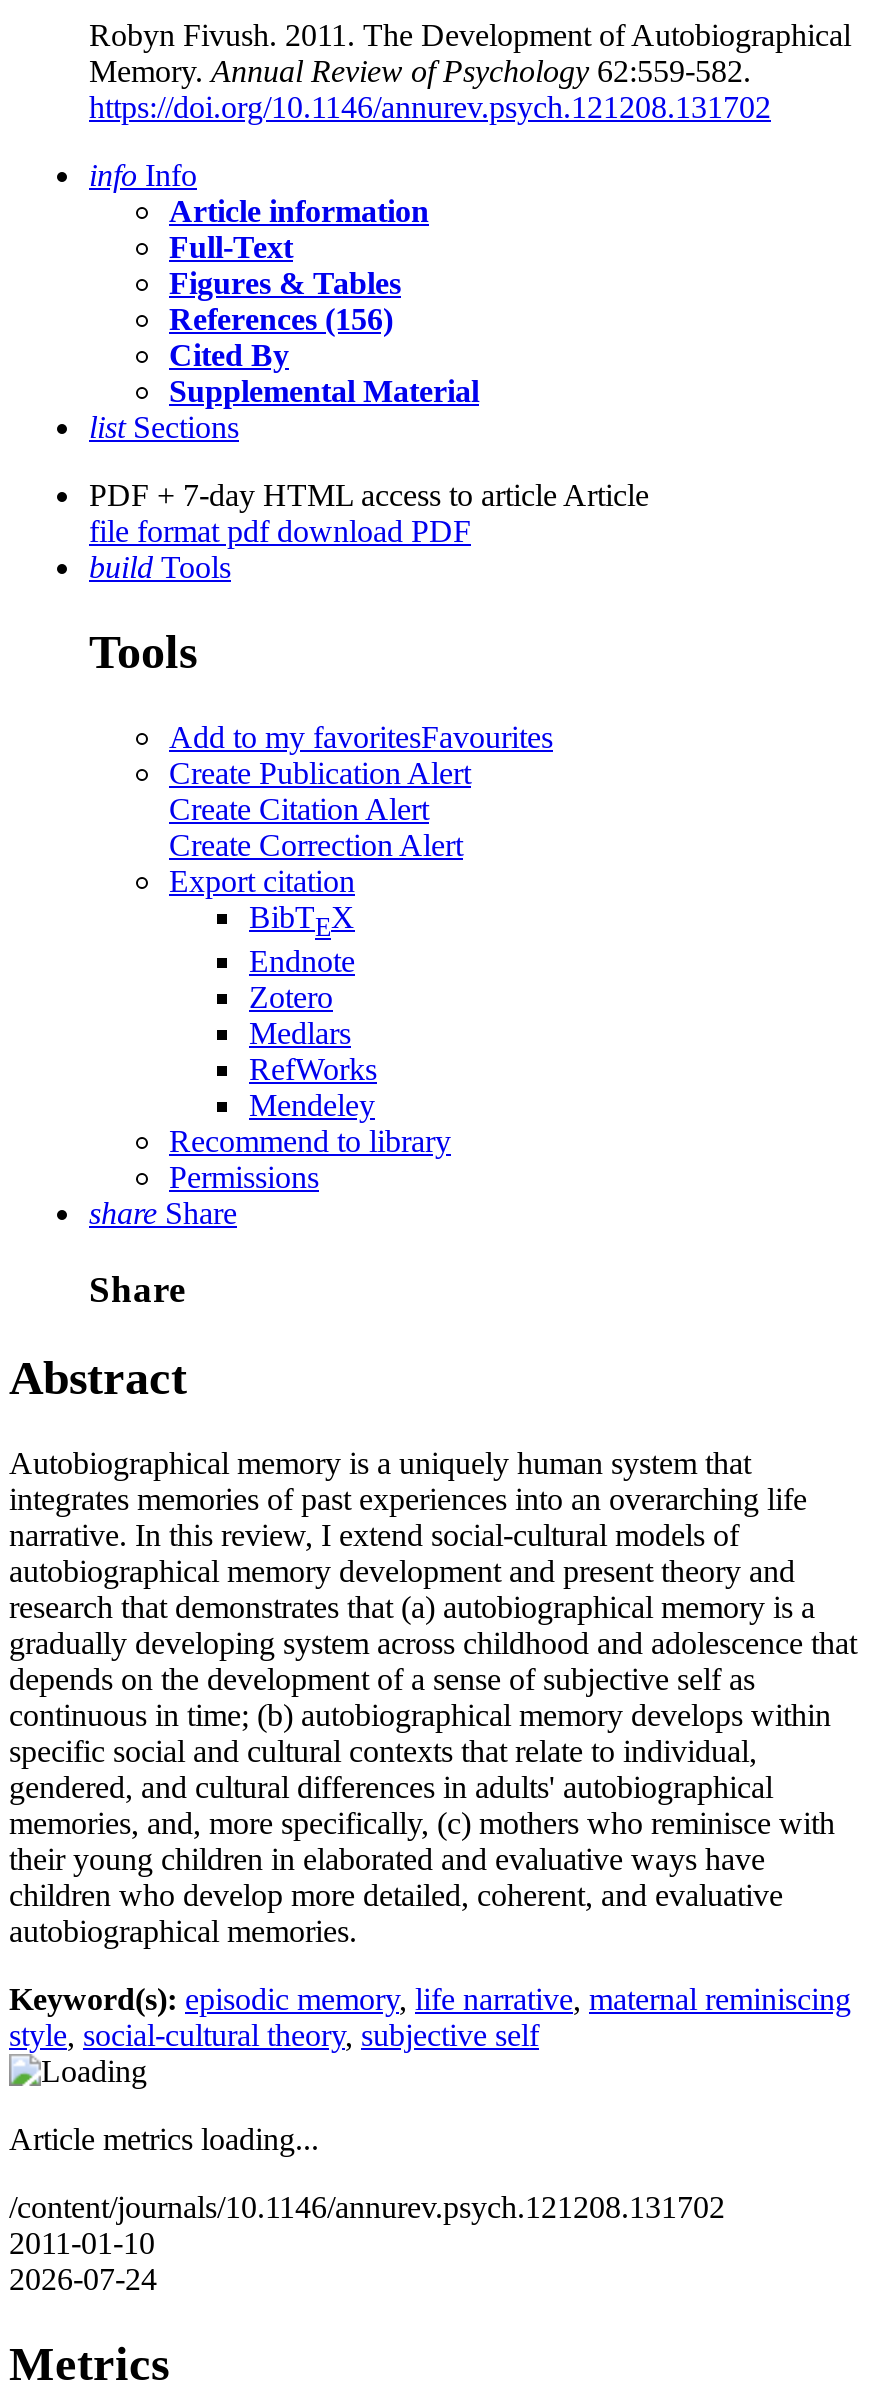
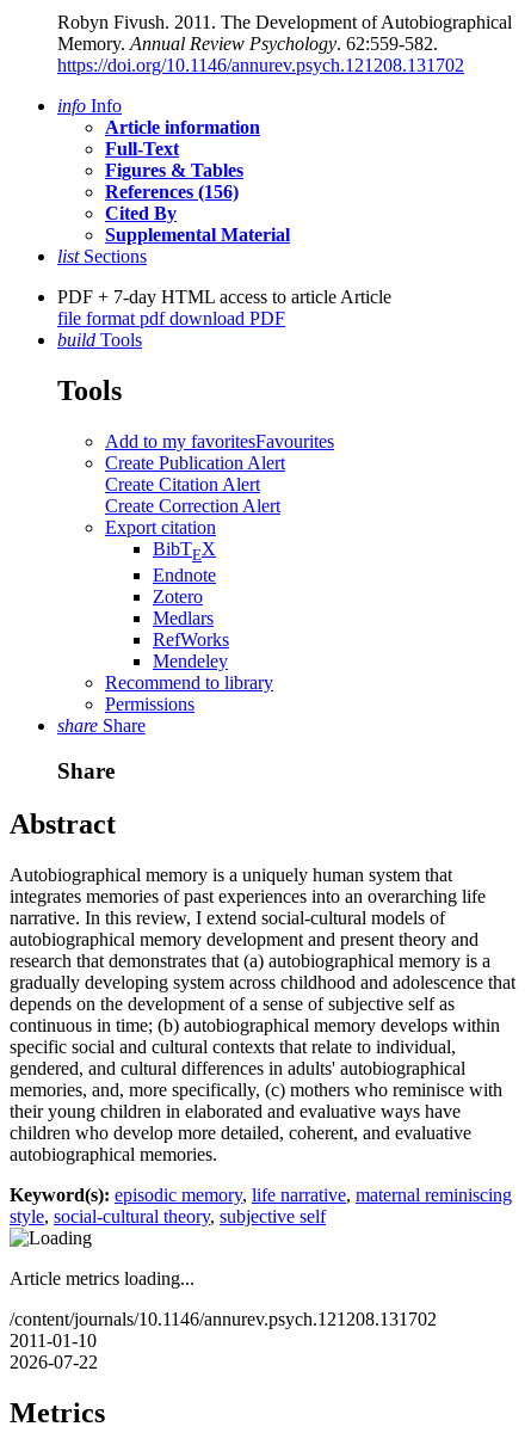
[89,53,751,87] Memory. Annual Review of Psychology 62:559-582. -> [57,33,438,53] Memory. Annual Review Psychology. 62:559-582.
[9,2262,157,2296] 2026-07-24 -> [10,1352,98,1372] 2026-07-22

